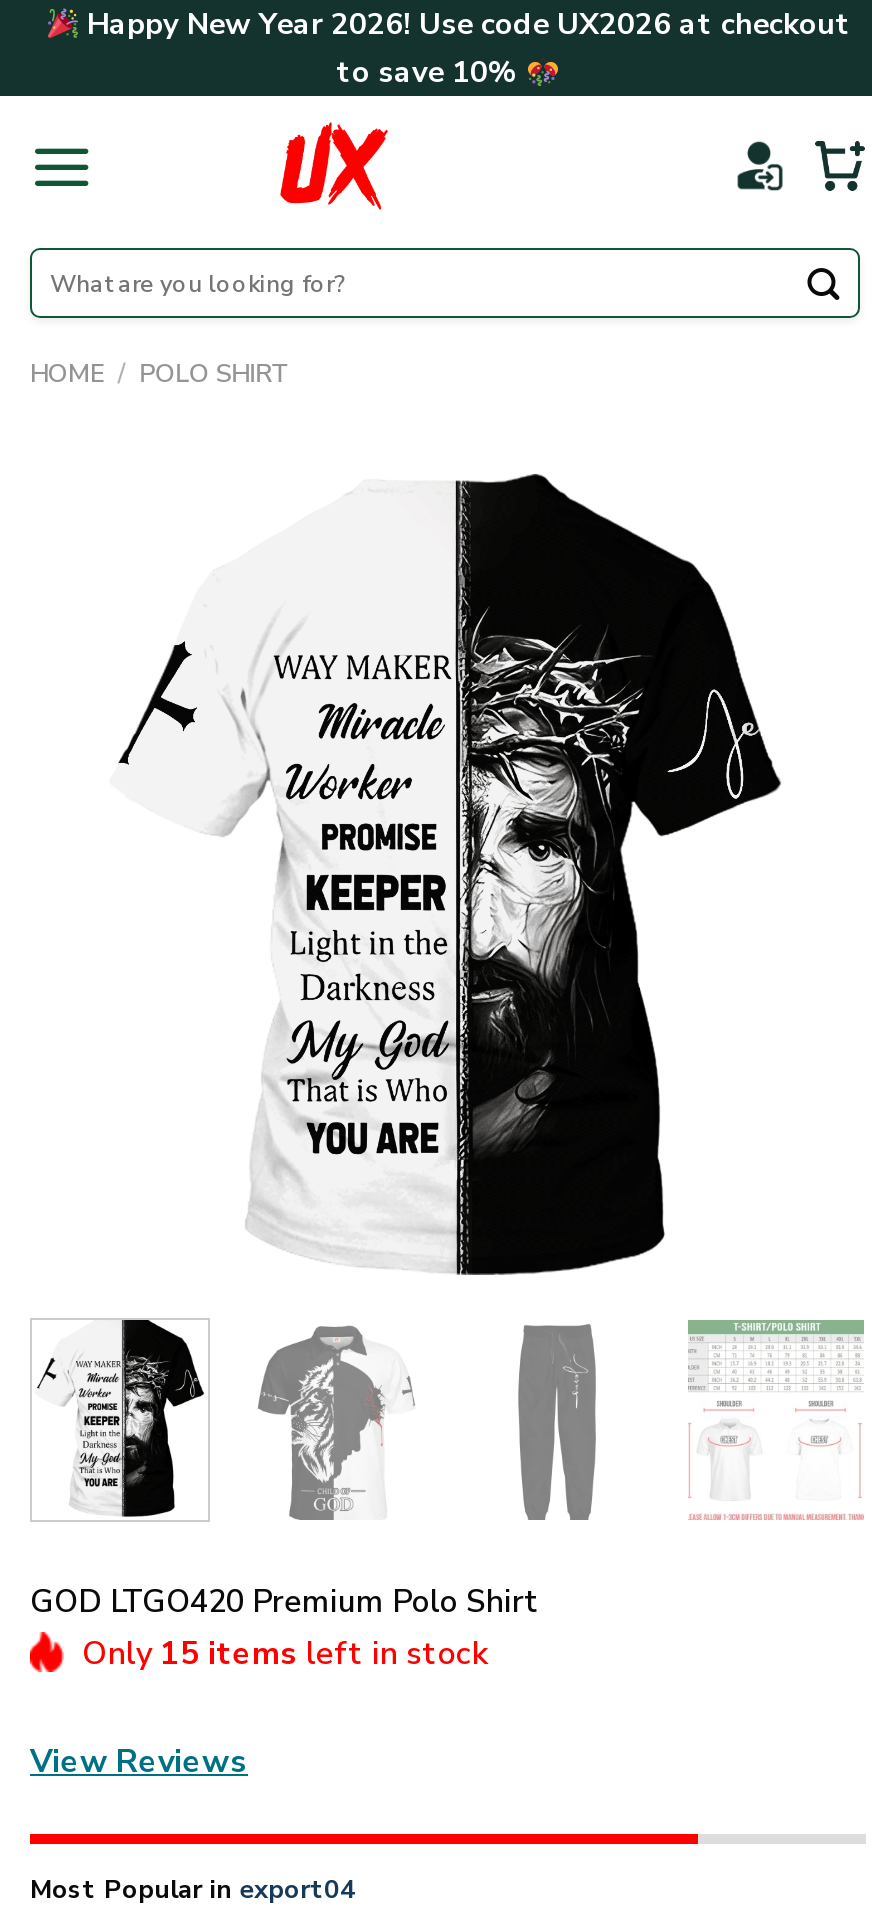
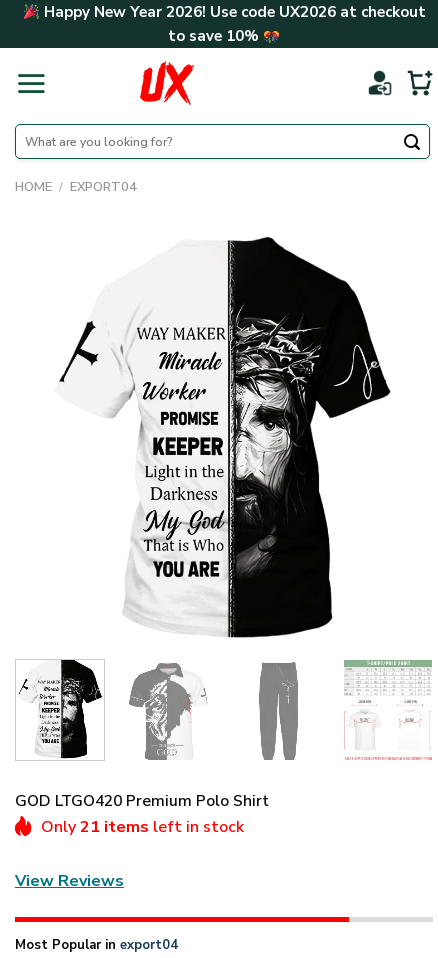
[30,356,291,392] HOME / POLO SHIRT -> [15,178,137,196] HOME / EXPORT04
[82,1632,488,1676] Only 15 items left in stock -> [41,816,244,838] Only 21 items left in stock

